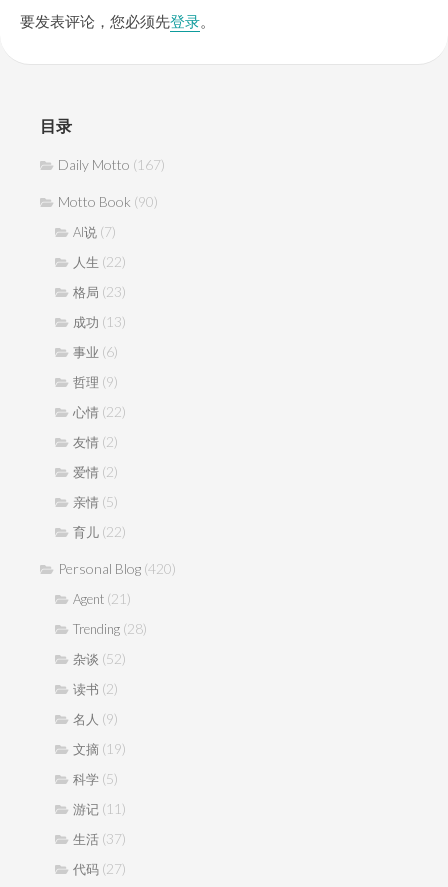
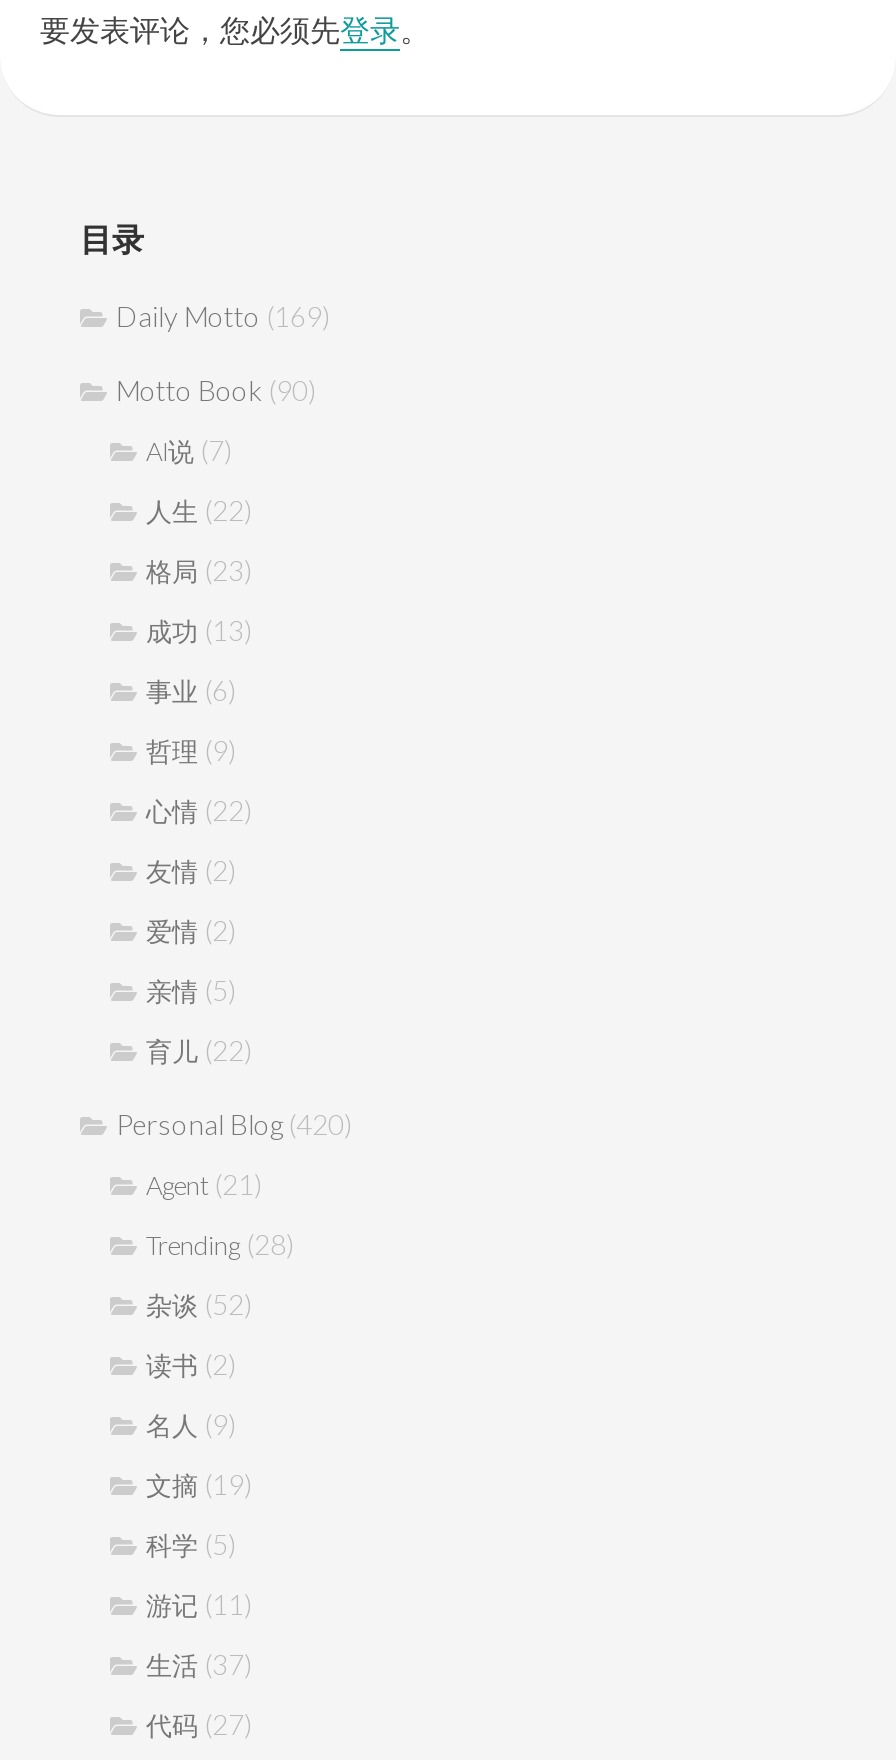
[58,156,165,173] Daily Motto (167) -> [116,300,330,334] Daily Motto (169)

